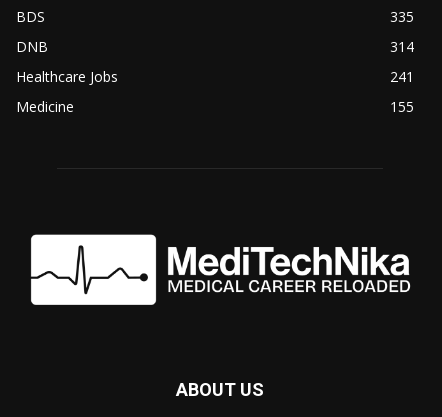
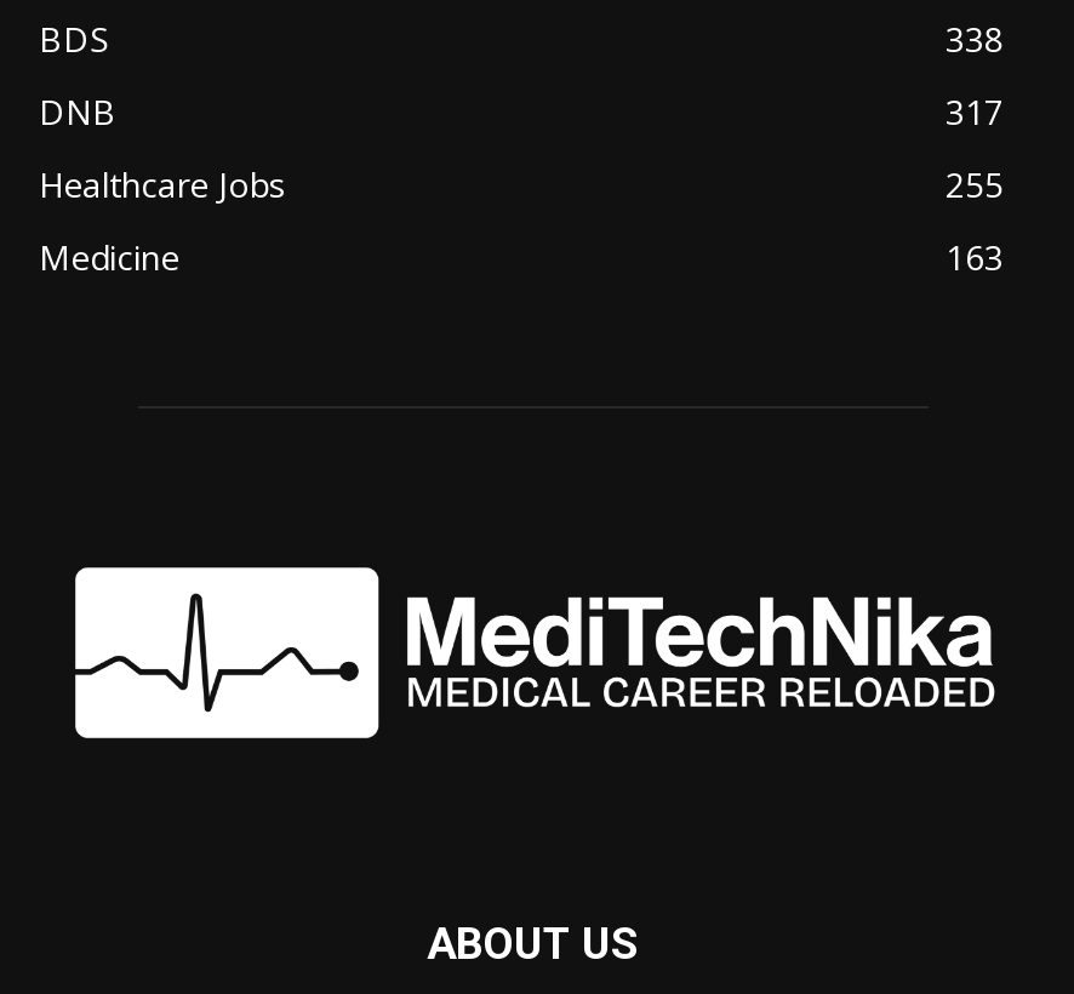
[390,7,414,26] 335 -> [946,16,1004,62] 338
[390,37,414,56] 314 -> [946,88,1004,134] 317
[390,67,414,86] 241 -> [946,161,1004,207] 255
[390,97,414,116] 155 -> [946,234,1004,280] 163

